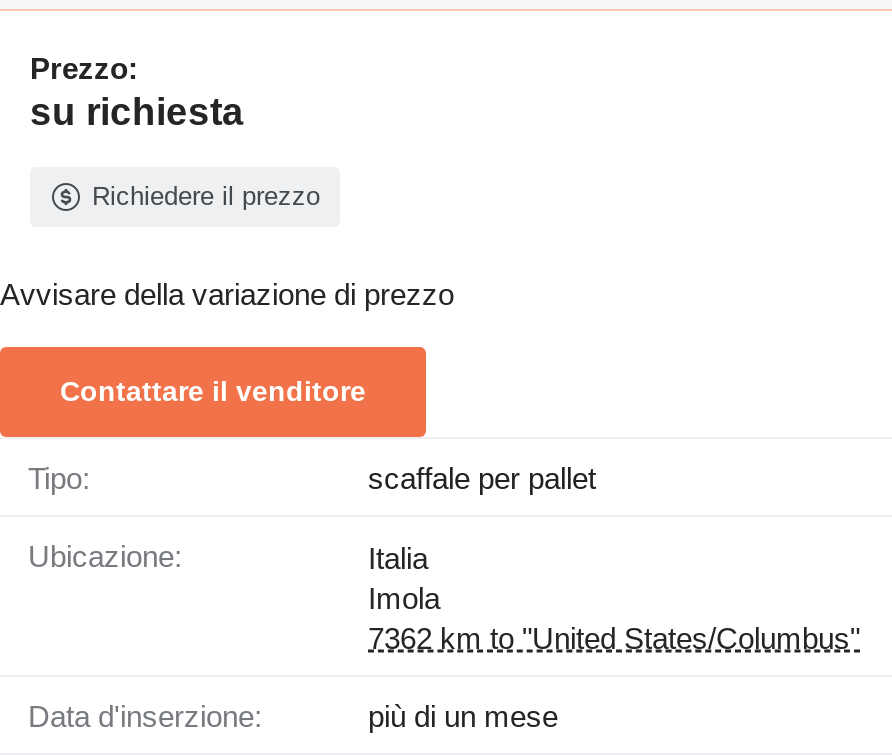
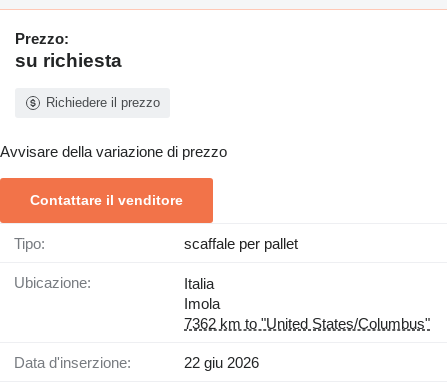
[368,699,558,733] più di un mese -> [184,354,259,371] 22 giu 2026

